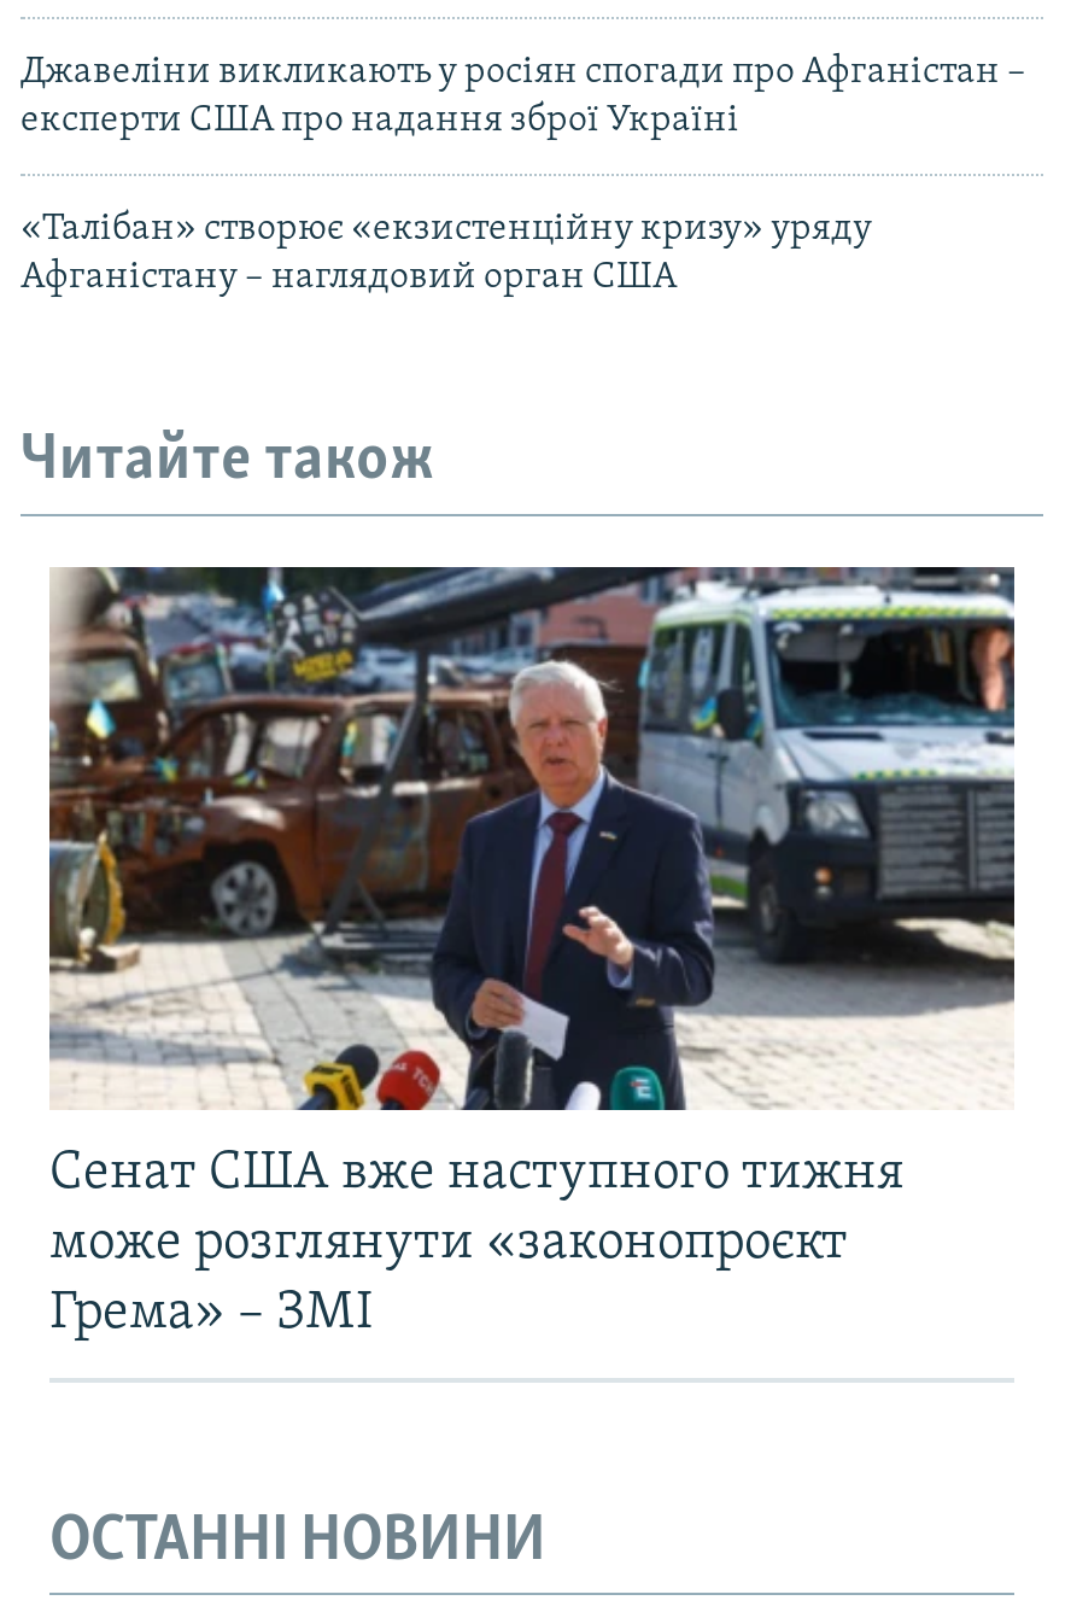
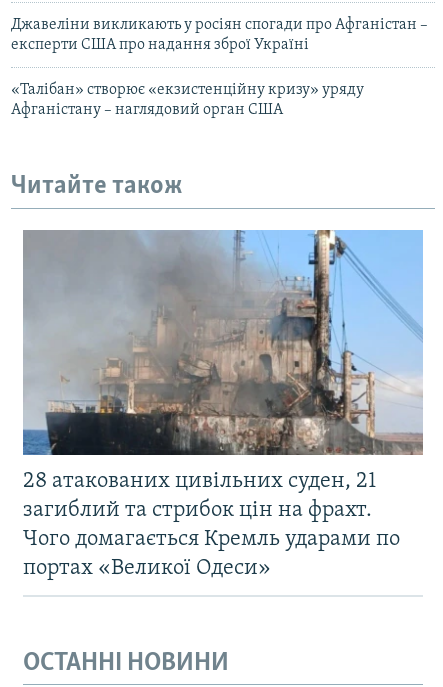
[49,565,1017,1341] [image] | Сенат CША вже наступного тижня | може розглянути «законопроєкт | Грема» – ЗМІ -> [22,229,424,579] [image] | 28 атакованих цивільних суден, 21 | загиблий та стрибок цін на фрахт. | Чого домагається Кремль ударами по | портах «Великої Одеси»

